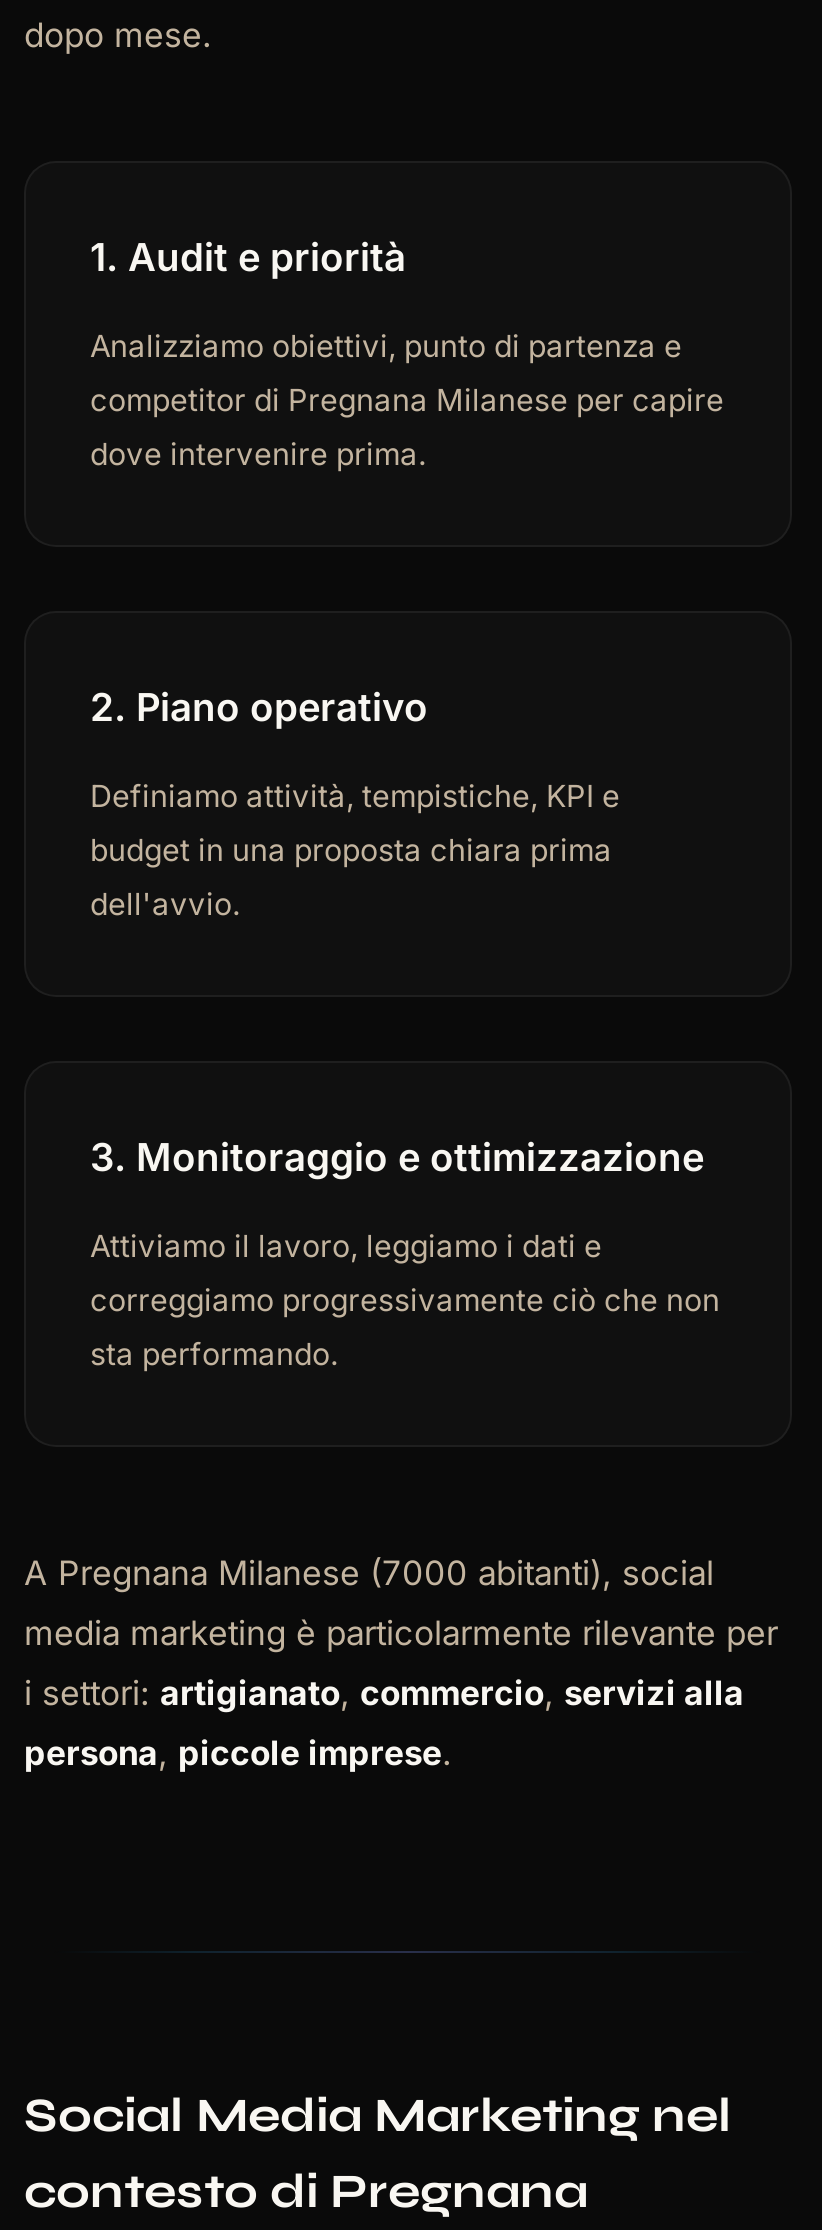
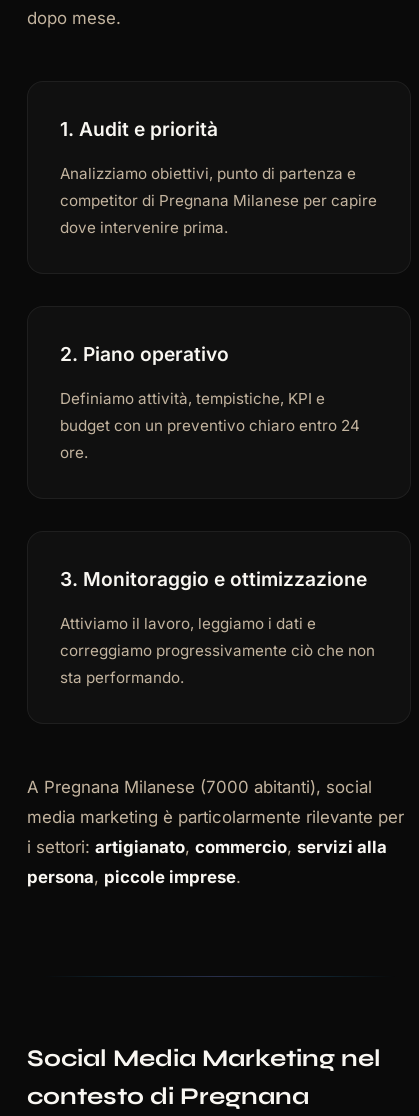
[90,832,612,924] budget in una proposta chiara prima | dell'avvio. -> [60,416,360,462] budget con un preventivo chiaro entro 24 | ore.

